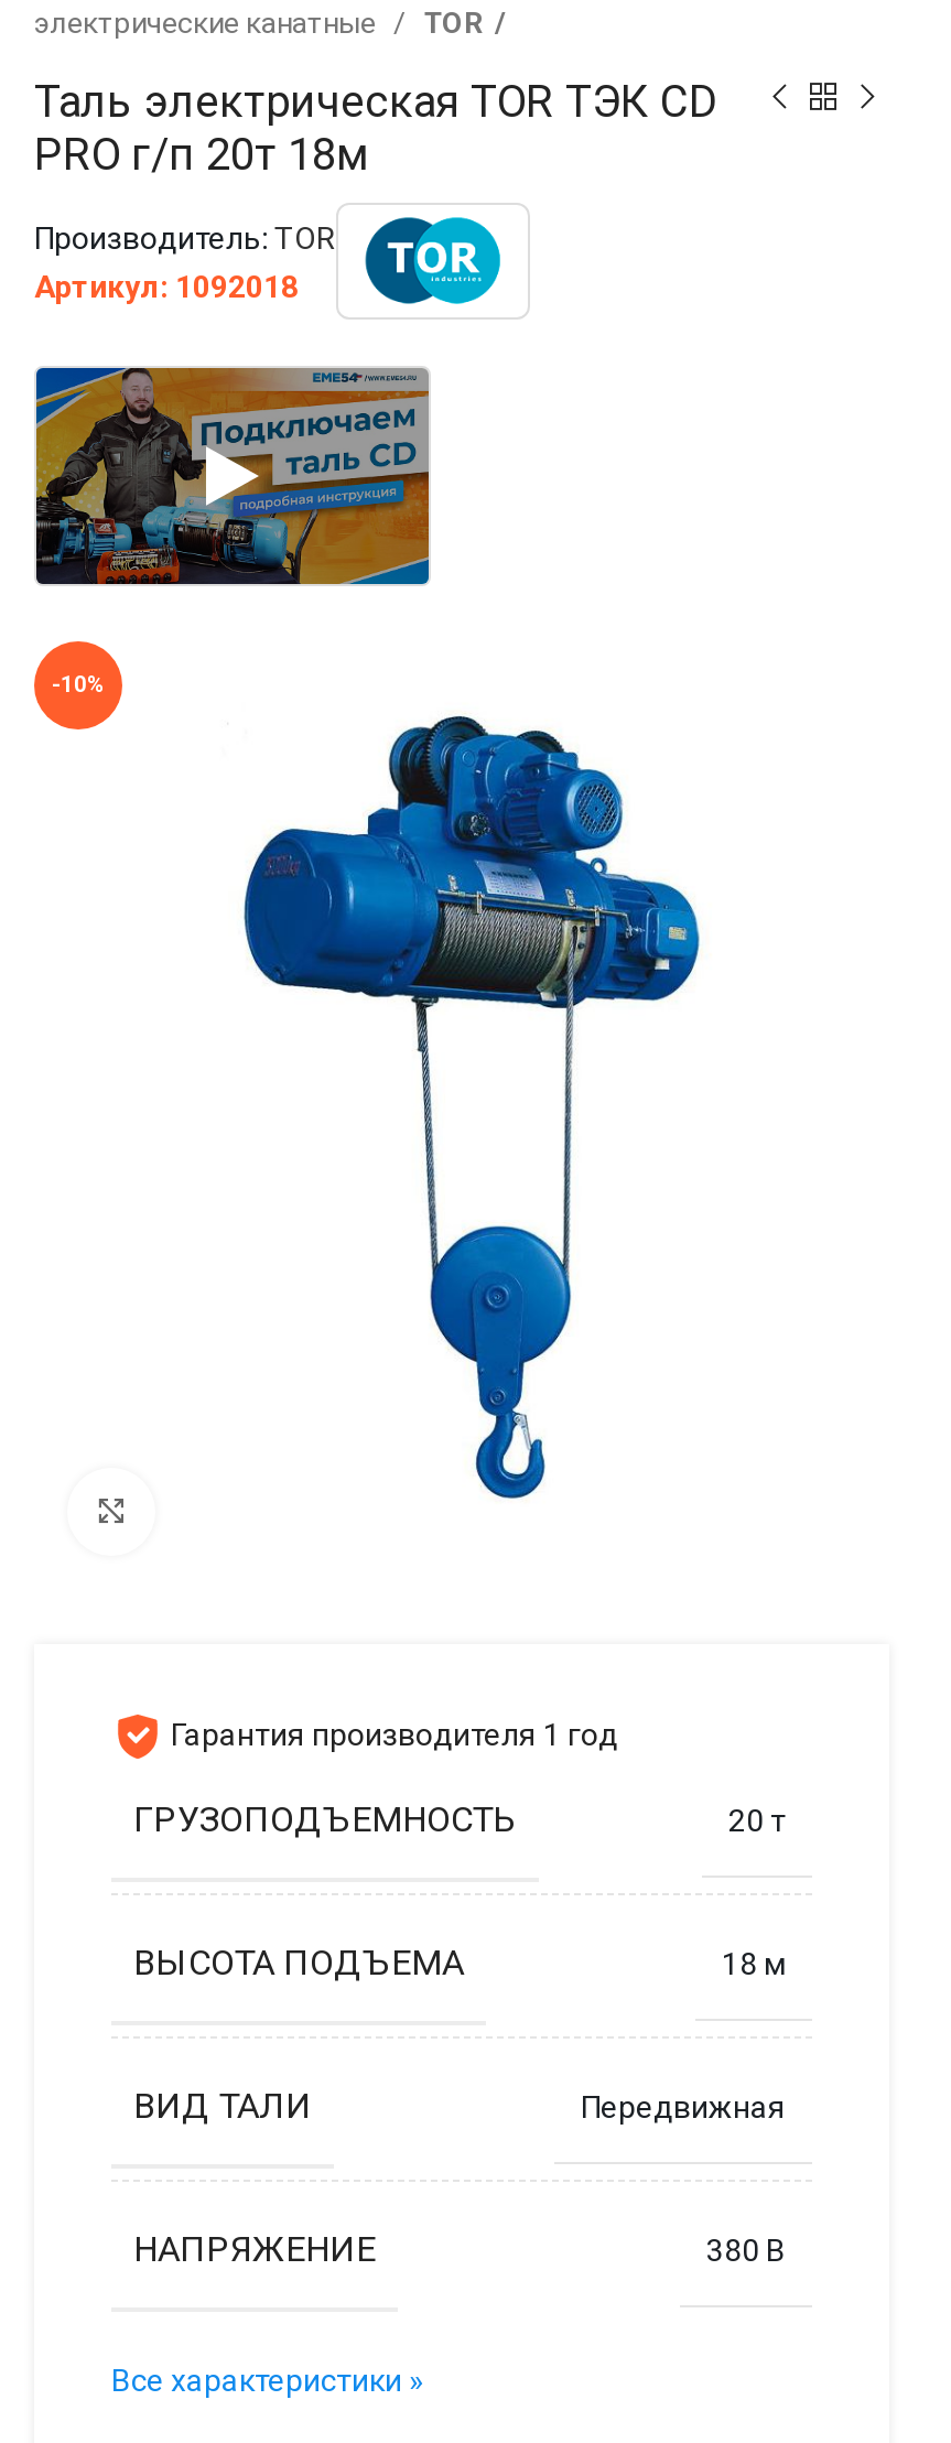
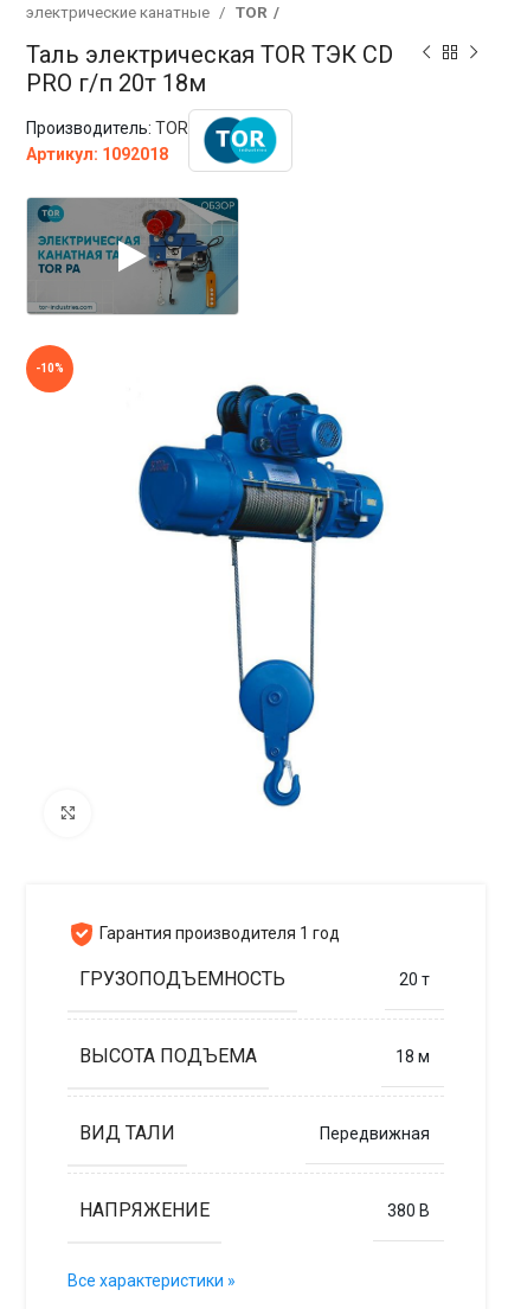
[34,366,431,586] [image] -> [26,197,239,315] [image]

